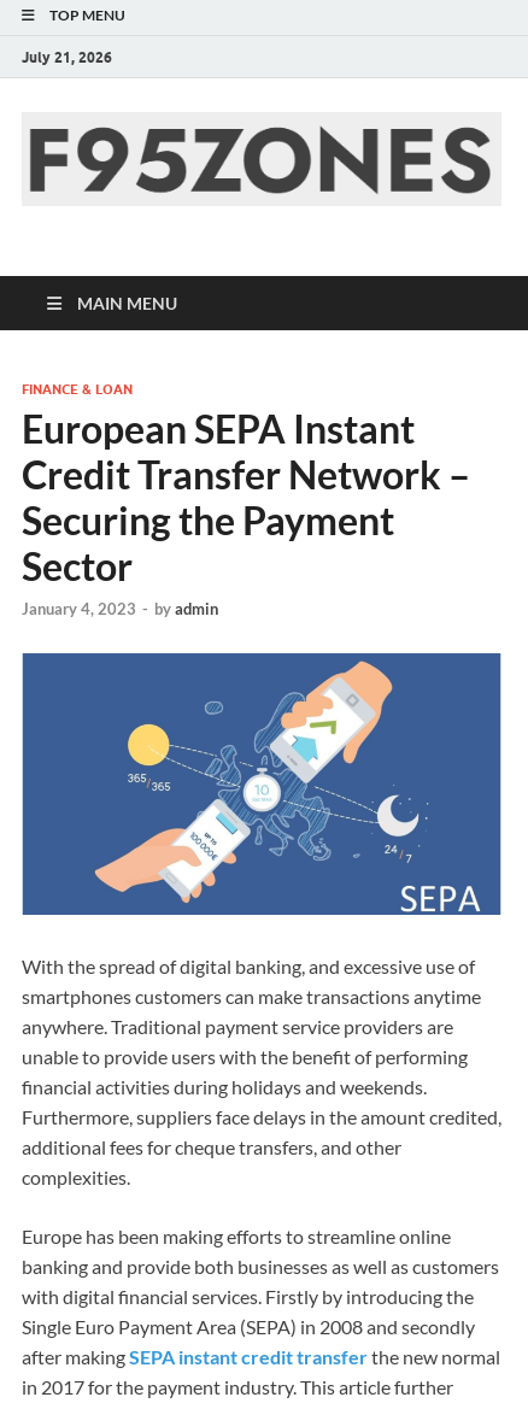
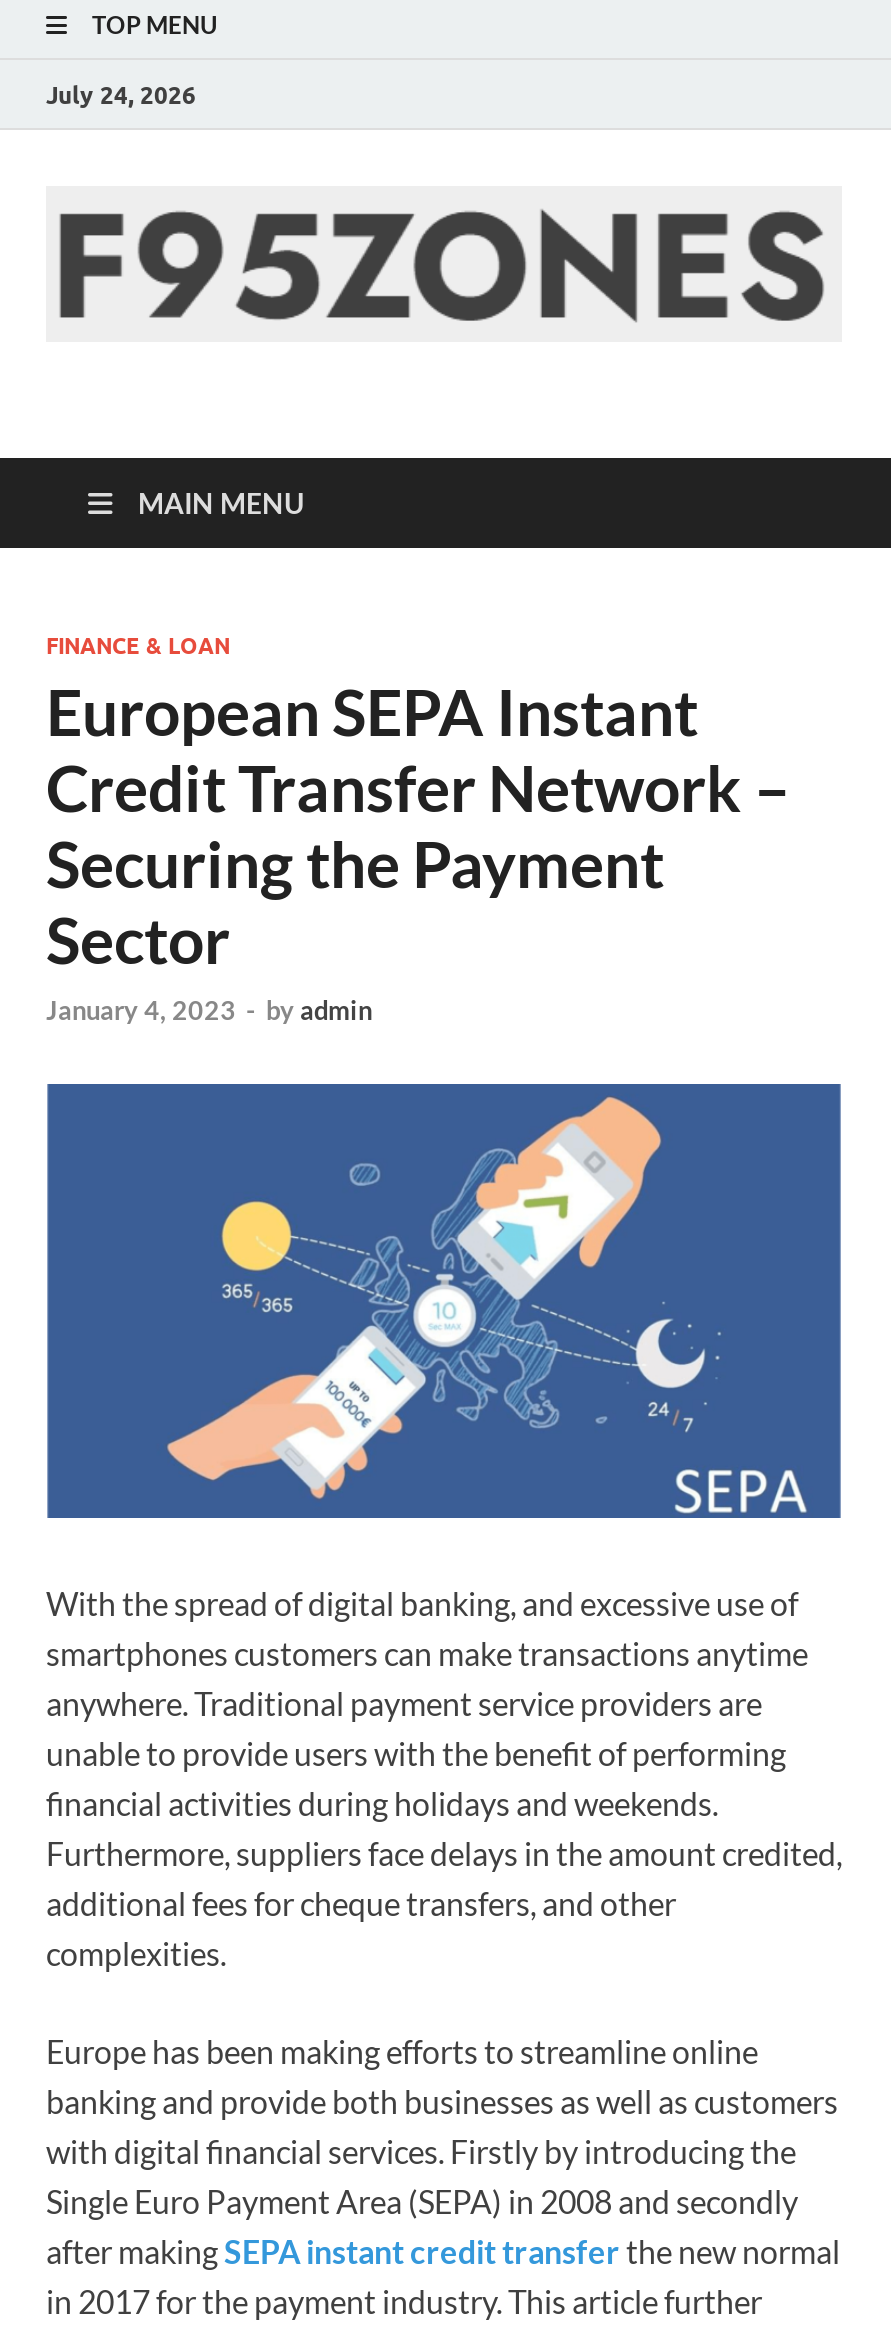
[22,48,112,66] July 21, 2026 -> [46,79,196,109] July 24, 2026

